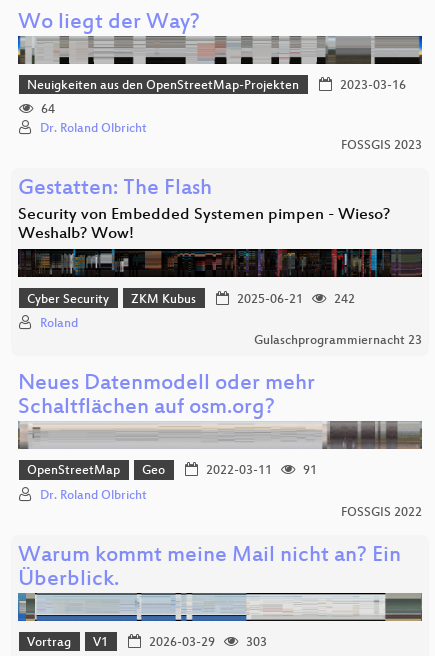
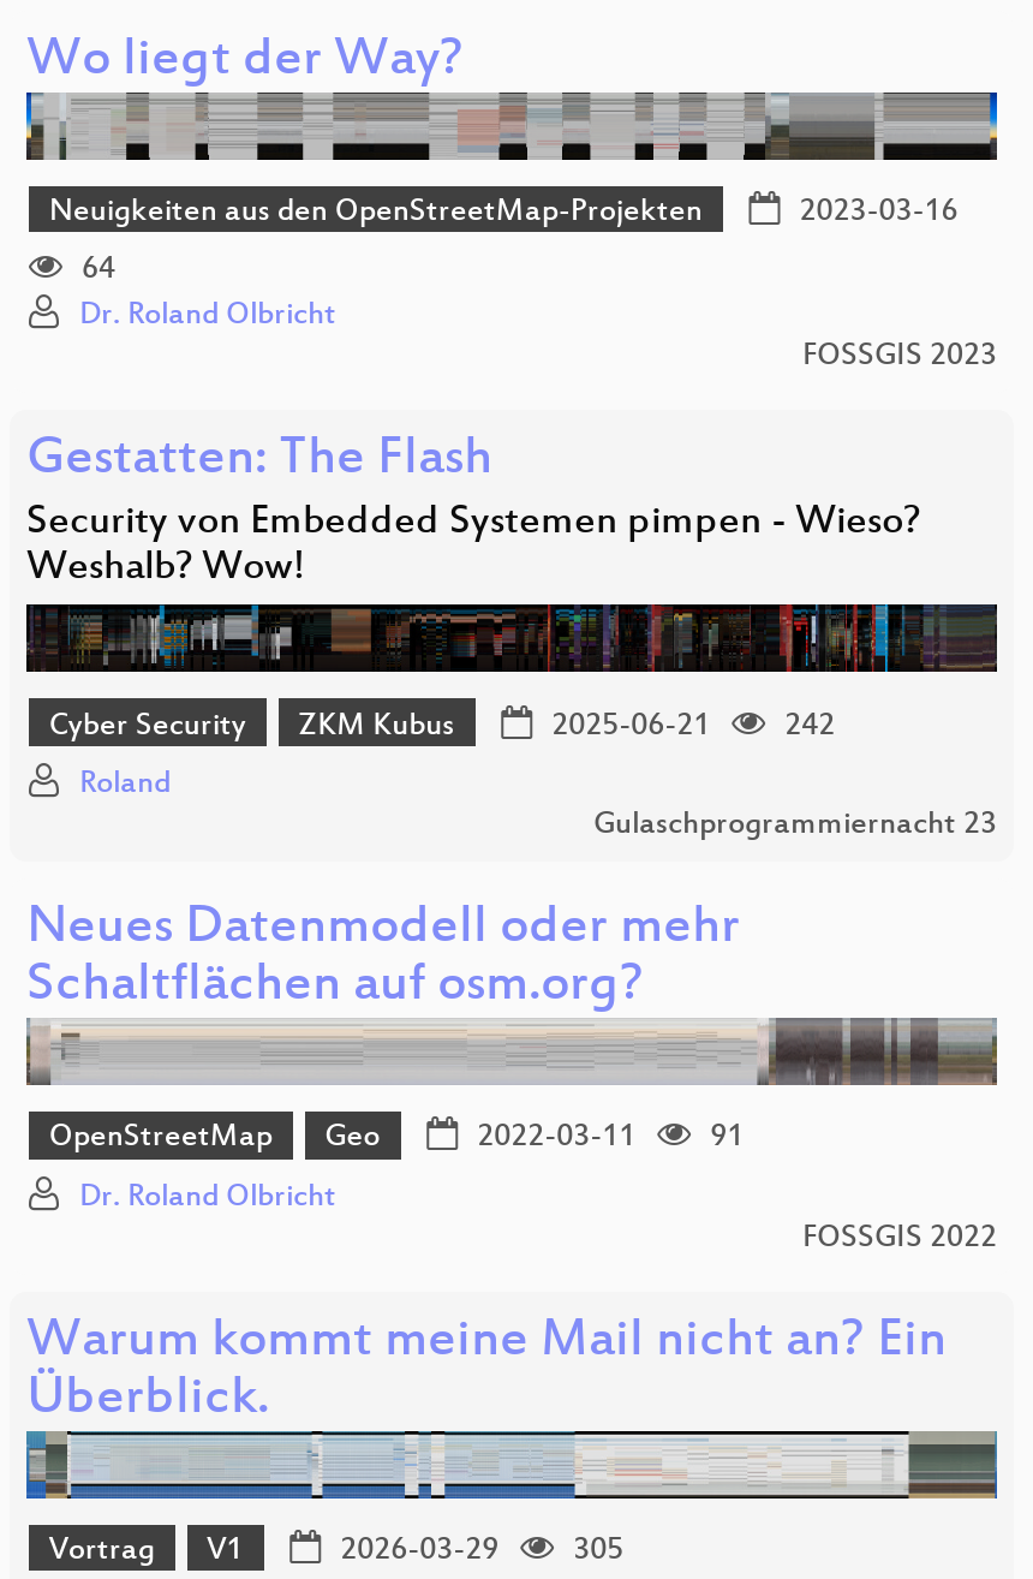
[146,636,267,650] 2026-03-29 303 -> [333,1534,624,1568] 2026-03-29 305

